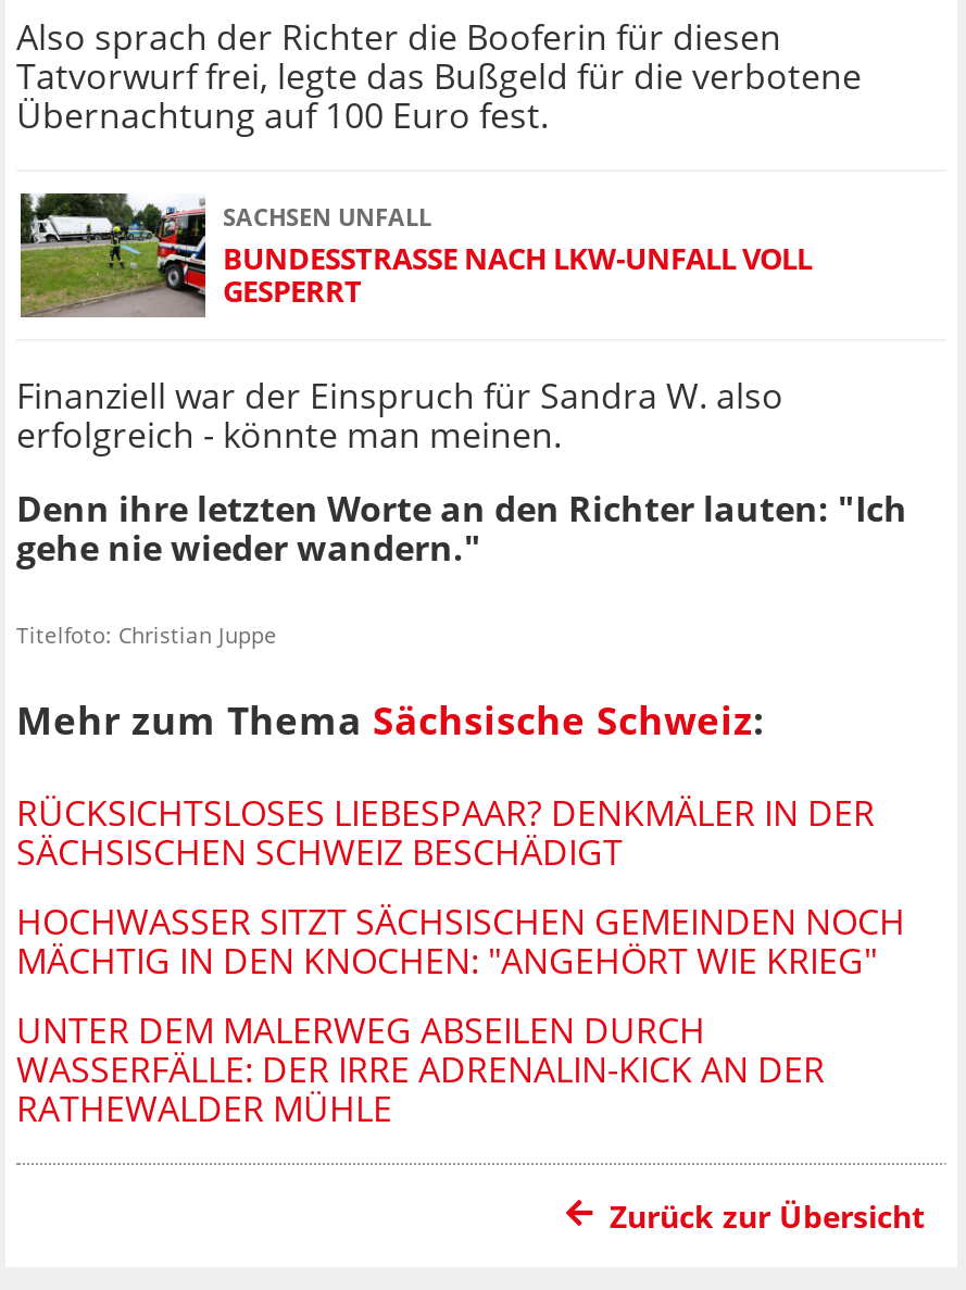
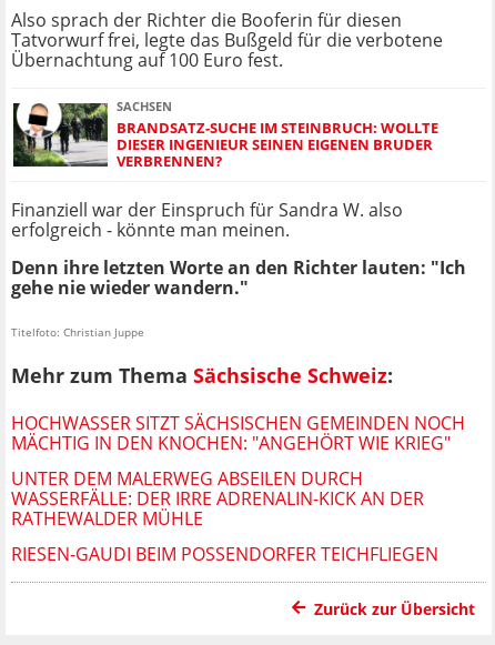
[18,191,812,320] [image] | SACHSEN UNFALL | BUNDESSTRASSE NACH LKW-UNFALL VOLL G | ESPERRT -> [12,98,438,171] [image] | SACHSEN | BRANDSATZ-SUCHE IM STEINBRUCH: WOLLTE | DIESER INGENIEUR SEINEN EIGENEN BRUDER | VERBRENNEN?
[16,788,875,875] RÜCKSICHTSLOSES LIEBESPAAR? DENKMÄLER IN DER | SÄCHSISCHEN SCHWEIZ BESCHÄDIGT -> none
moved [16,897,905,1132] -> [11,410,465,530]: HOCHWASSER SITZT SÄCHSISCHEN GEMEINDEN NOCH | MÄCHTIG IN DEN KNOCHEN: "ANGEHÖRT WIE KRIEG" | UNTER DEM MALERWEG ABSEILEN DURCH | WASSERFÄLLE: DER IRRE ADRENALIN-KICK AN DER | RATHEWALDER MÜHLE
none -> [11,541,438,566] RIESEN-GAUDI BEIM POSSENDORFER TEICHFLIEGEN

